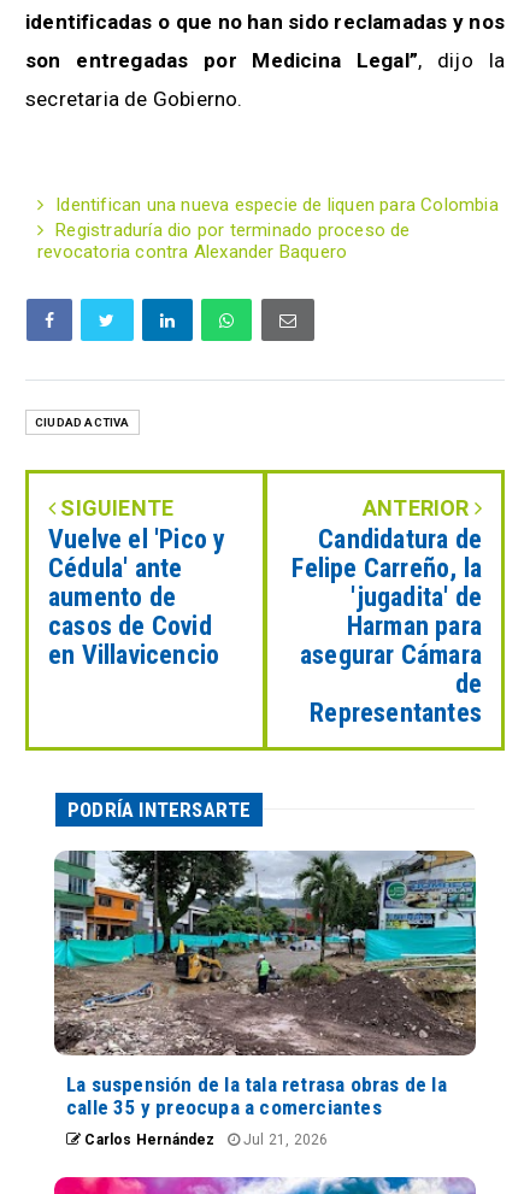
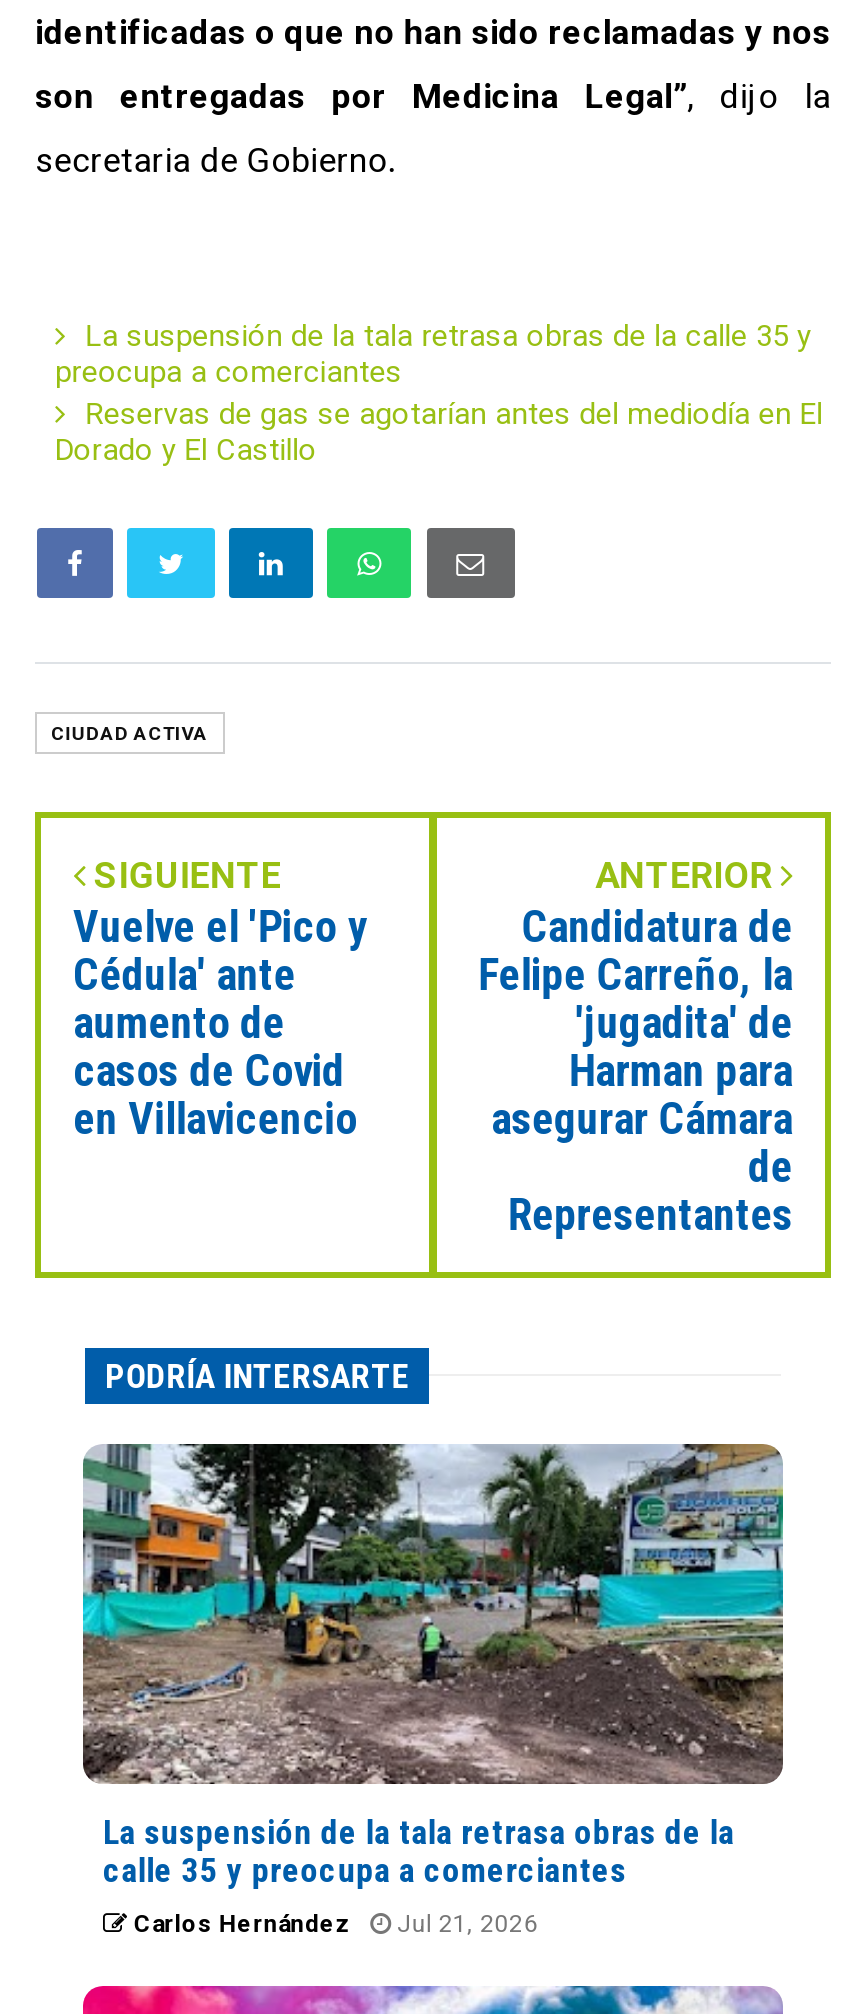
[37,194,498,262] Identifican una nueva especie de liquen para Colombia | Registraduría dio por terminado proceso de | revocatoria contra Alexander Baquero -> [55,317,823,467] La suspensión de la tala retrasa obras de la calle 35 y | preocupa a comerciantes | Reservas de gas se agotarían antes del mediodía en El | Dorado y El Castillo

